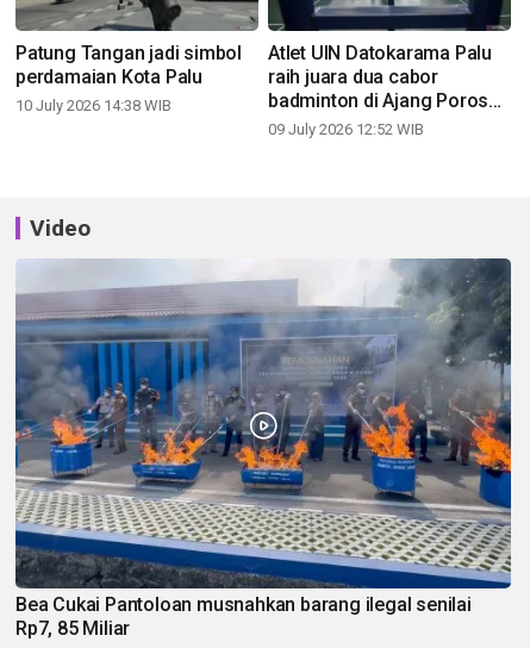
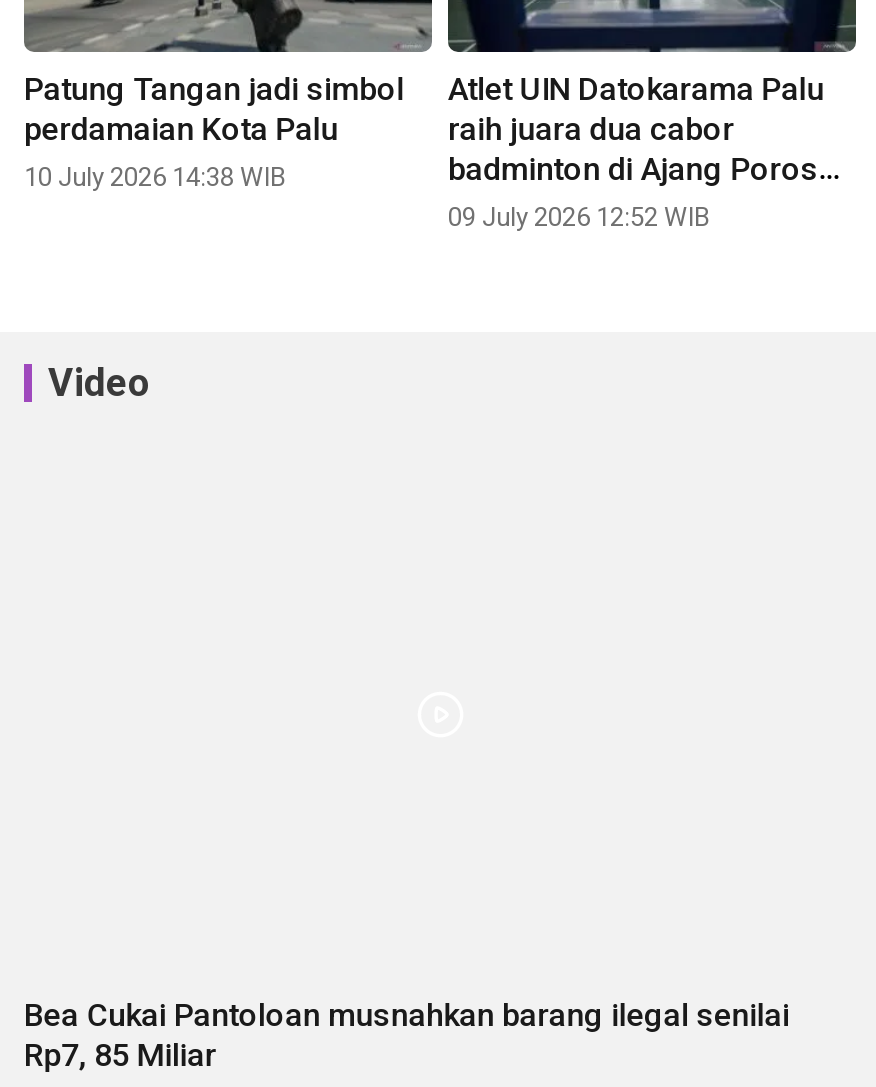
[14,257,512,590] [image] -> none

